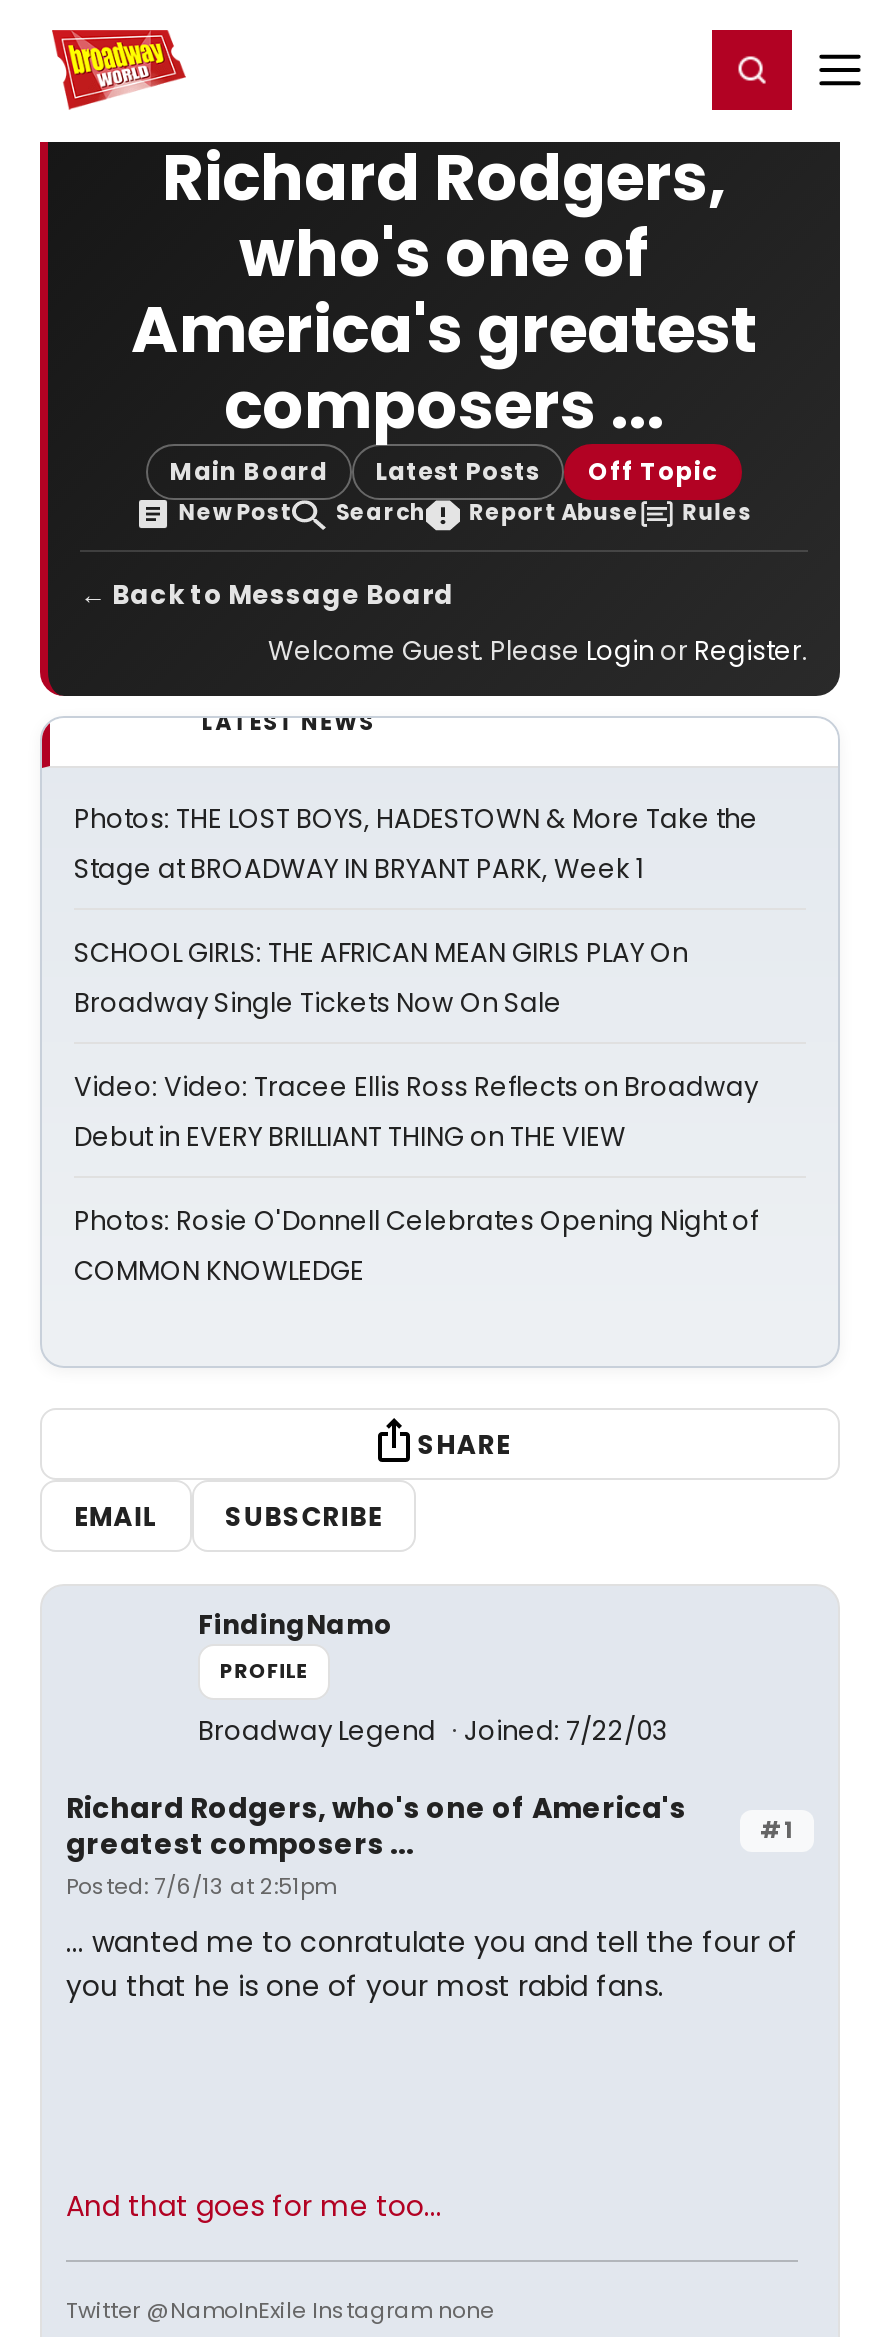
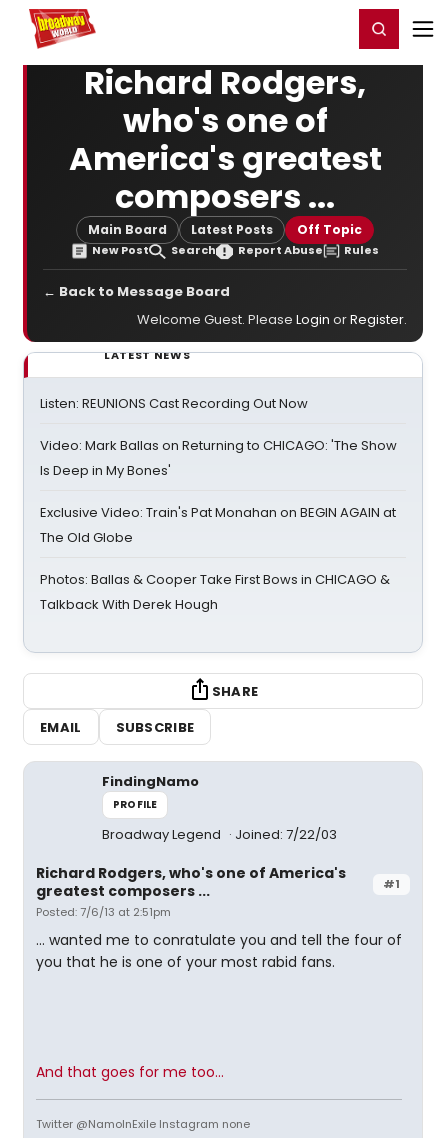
[74,800,758,888] Photos: THE LOST BOYS, HADESTOWN & More Take the | Stage at BROADWAY IN BRYANT PARK, Week 1 -> [40,394,308,413] Listen: REUNIONS Cast Recording Out Now
[74,934,688,1022] SCHOOL GIRLS: THE AFRICAN MEAN GIRLS PLAY On | Broadway Single Tickets Now On Sale -> [40,436,397,480] Video: Mark Ballas on Returning to CHICAGO: 'The Show | Is Deep in My Bones'
[74,1068,758,1156] Video: Video: Tracee Ellis Ross Reflects on Broadway | Debut in EVERY BRILLIANT THING on THE VIEW -> [40,503,396,547] Exclusive Video: Train's Pat Monahan on BEGIN AGAIN at | The Old Globe
[74,1202,758,1290] Photos: Rosie O'Donnell Celebrates Opening Night of | COMMON KNOWLEDGE -> [40,570,390,614] Photos: Ballas & Cooper Take First Bows in CHICAGO & | Talkback With Derek Hough

